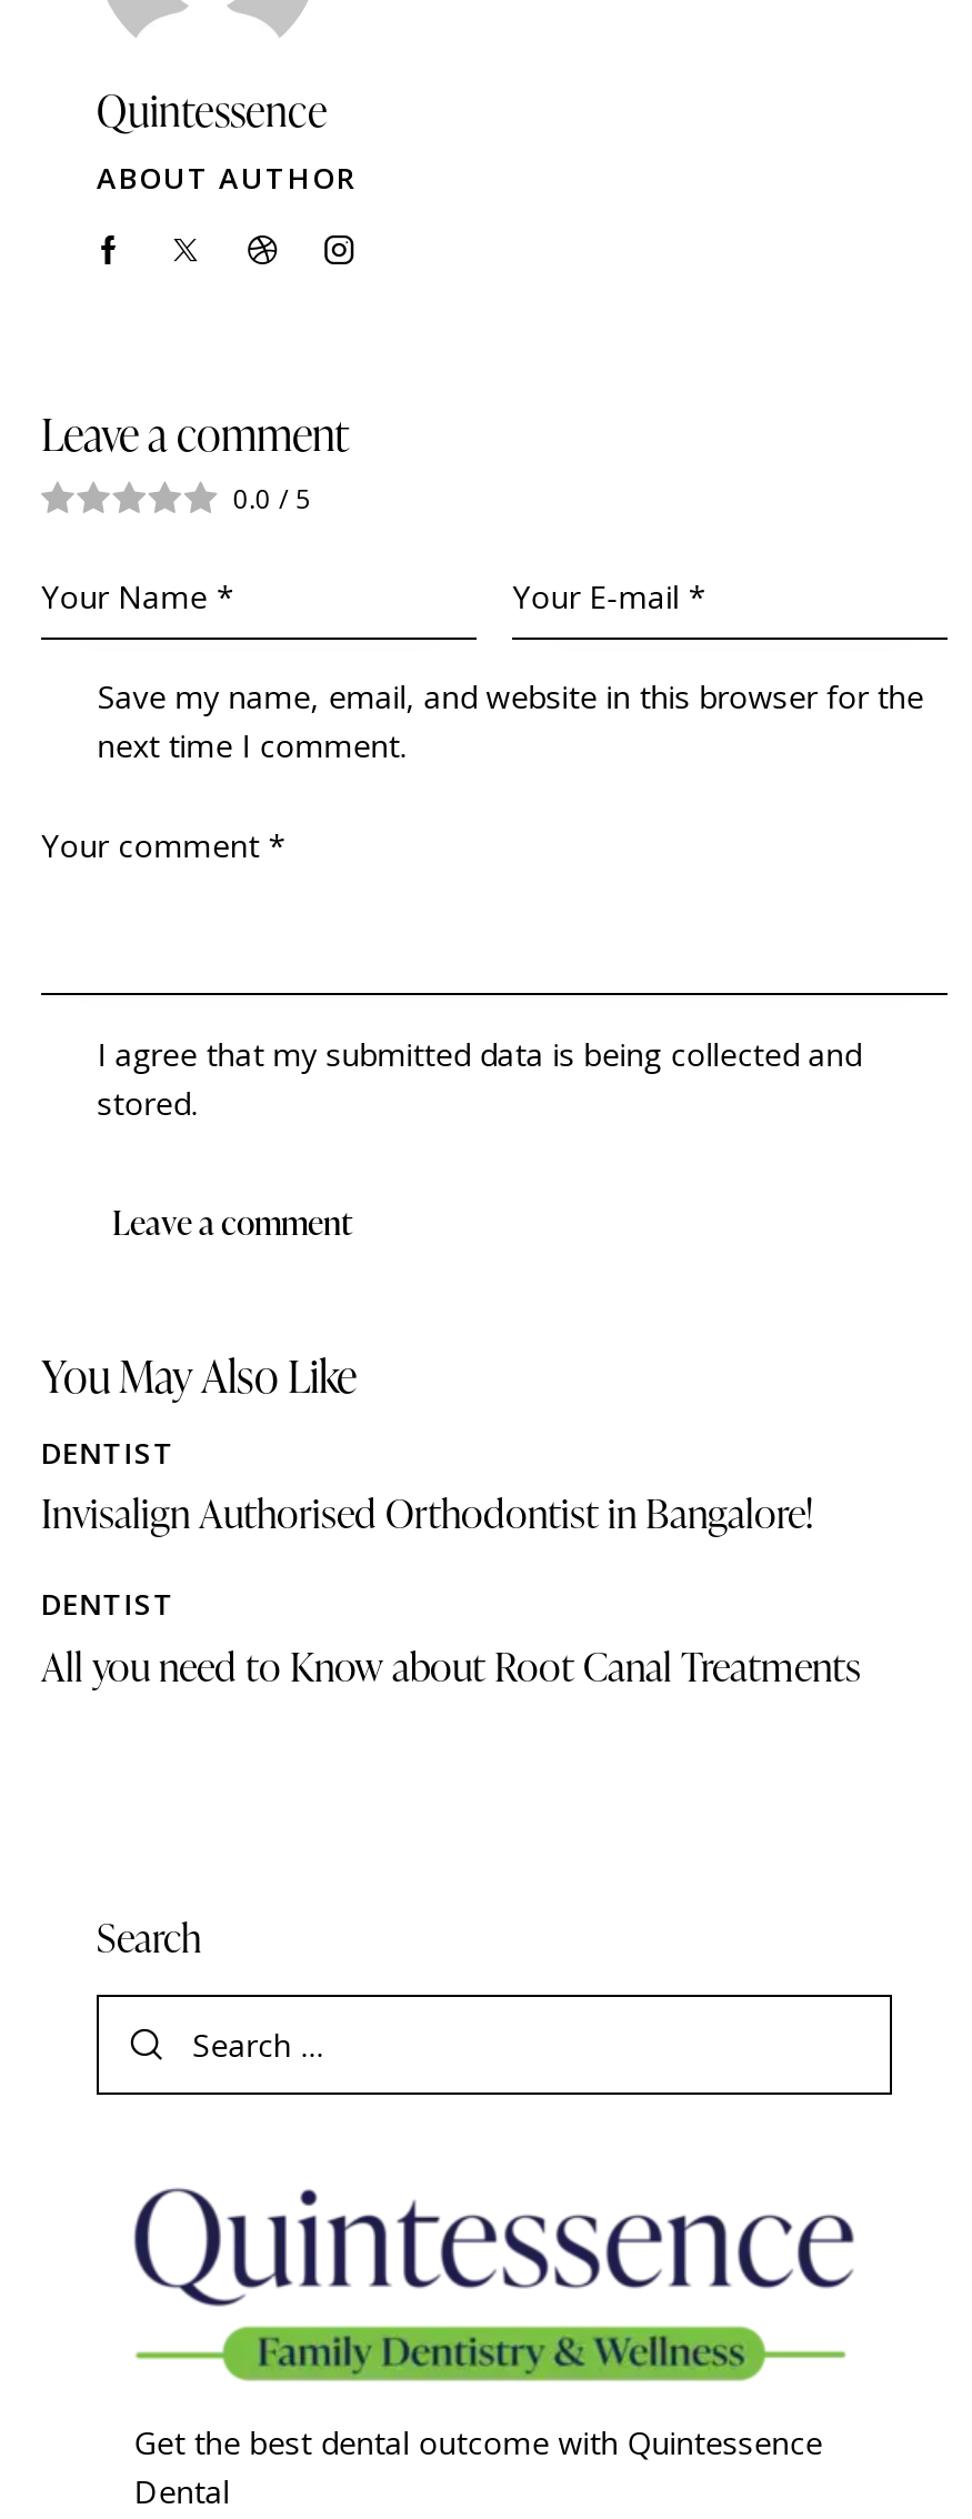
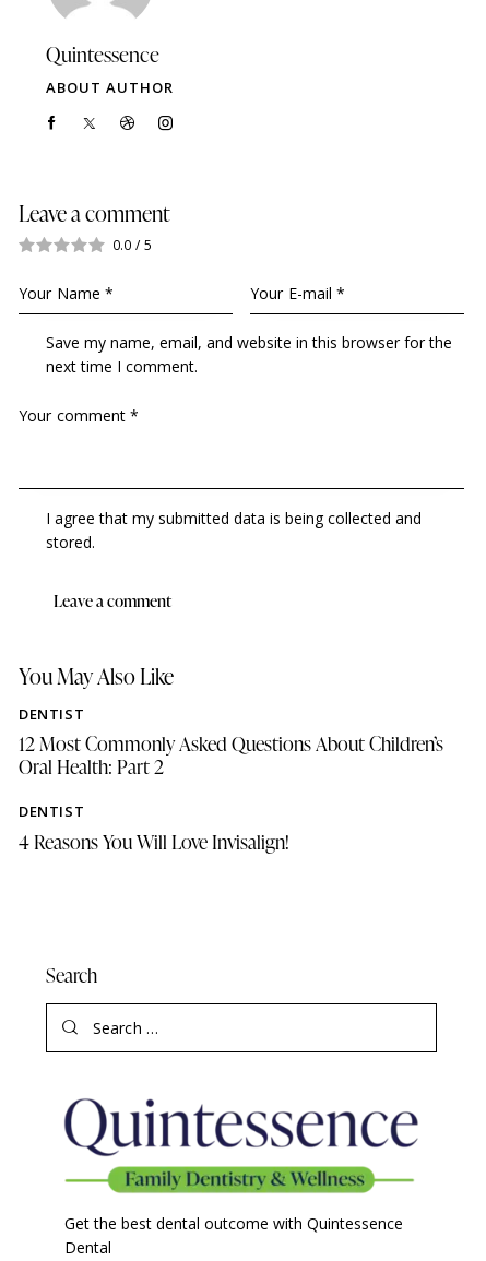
[41,1484,814,1540] Invisalign Authorised Orthodontist in Bangalore! -> [19,729,443,780] 12 Most Commonly Asked Questions About Children’s | Oral Health: Part 2
[41,1636,861,1692] All you need to Know about Root Canal Treatments -> [19,827,289,854] 4 Reasons You Will Love Invisalign!

